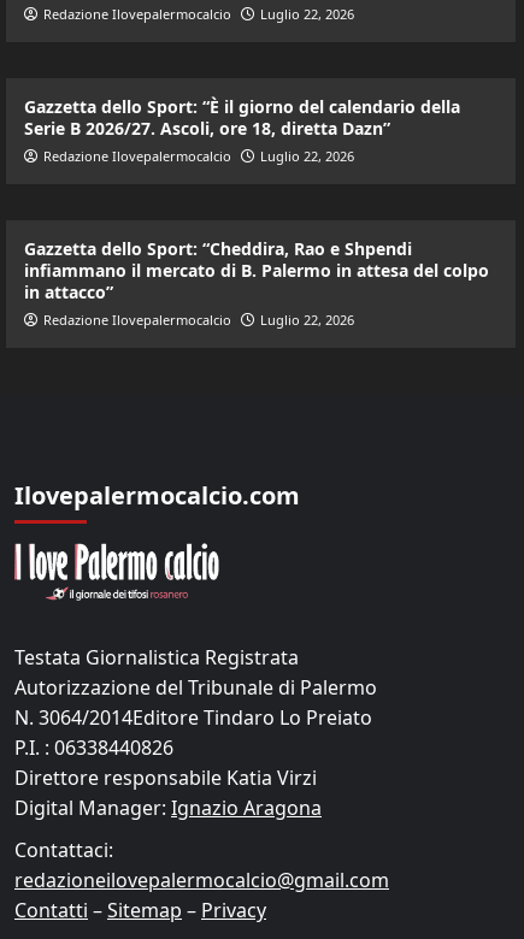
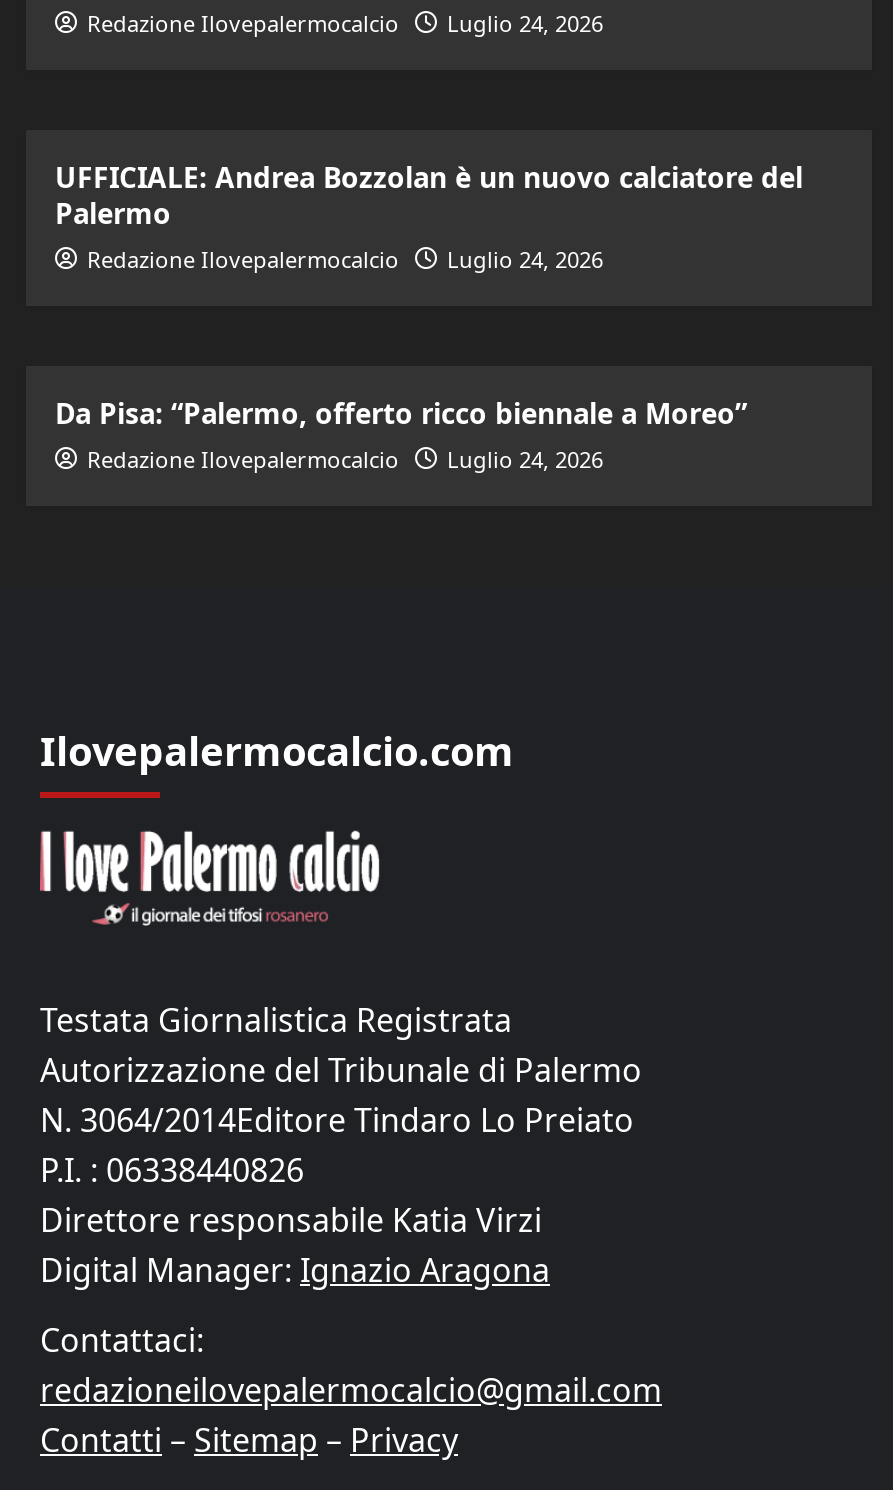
[43,5,354,23] Redazione Ilovepalermocalcio Luglio 22, 2026 -> [87,8,603,38] Redazione Ilovepalermocalcio Luglio 24, 2026
[23,95,460,140] Gazzetta dello Sport: “È il giorno del calendario della | Serie B 2026/27. Ascoli, ore 18, diretta Dazn” -> [55,158,803,232] UFFICIALE: Andrea Bozzolan è un nuovo calciatore del | Palermo
[43,147,354,165] Redazione Ilovepalermocalcio Luglio 22, 2026 -> [87,244,603,274] Redazione Ilovepalermocalcio Luglio 24, 2026
[23,237,488,303] Gazzetta dello Sport: “Cheddira, Rao e Shpendi | infiammano il mercato di B. Palermo in attesa del colpo | in attacco” -> [55,394,747,432] Da Pisa: “Palermo, offerto ricco biennale a Moreo”
[43,311,354,329] Redazione Ilovepalermocalcio Luglio 22, 2026 -> [87,444,603,474] Redazione Ilovepalermocalcio Luglio 24, 2026

